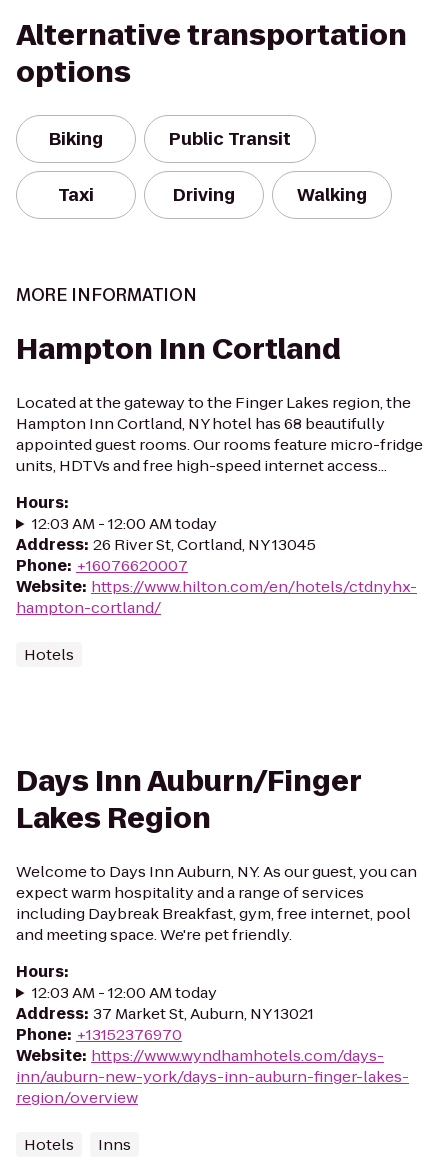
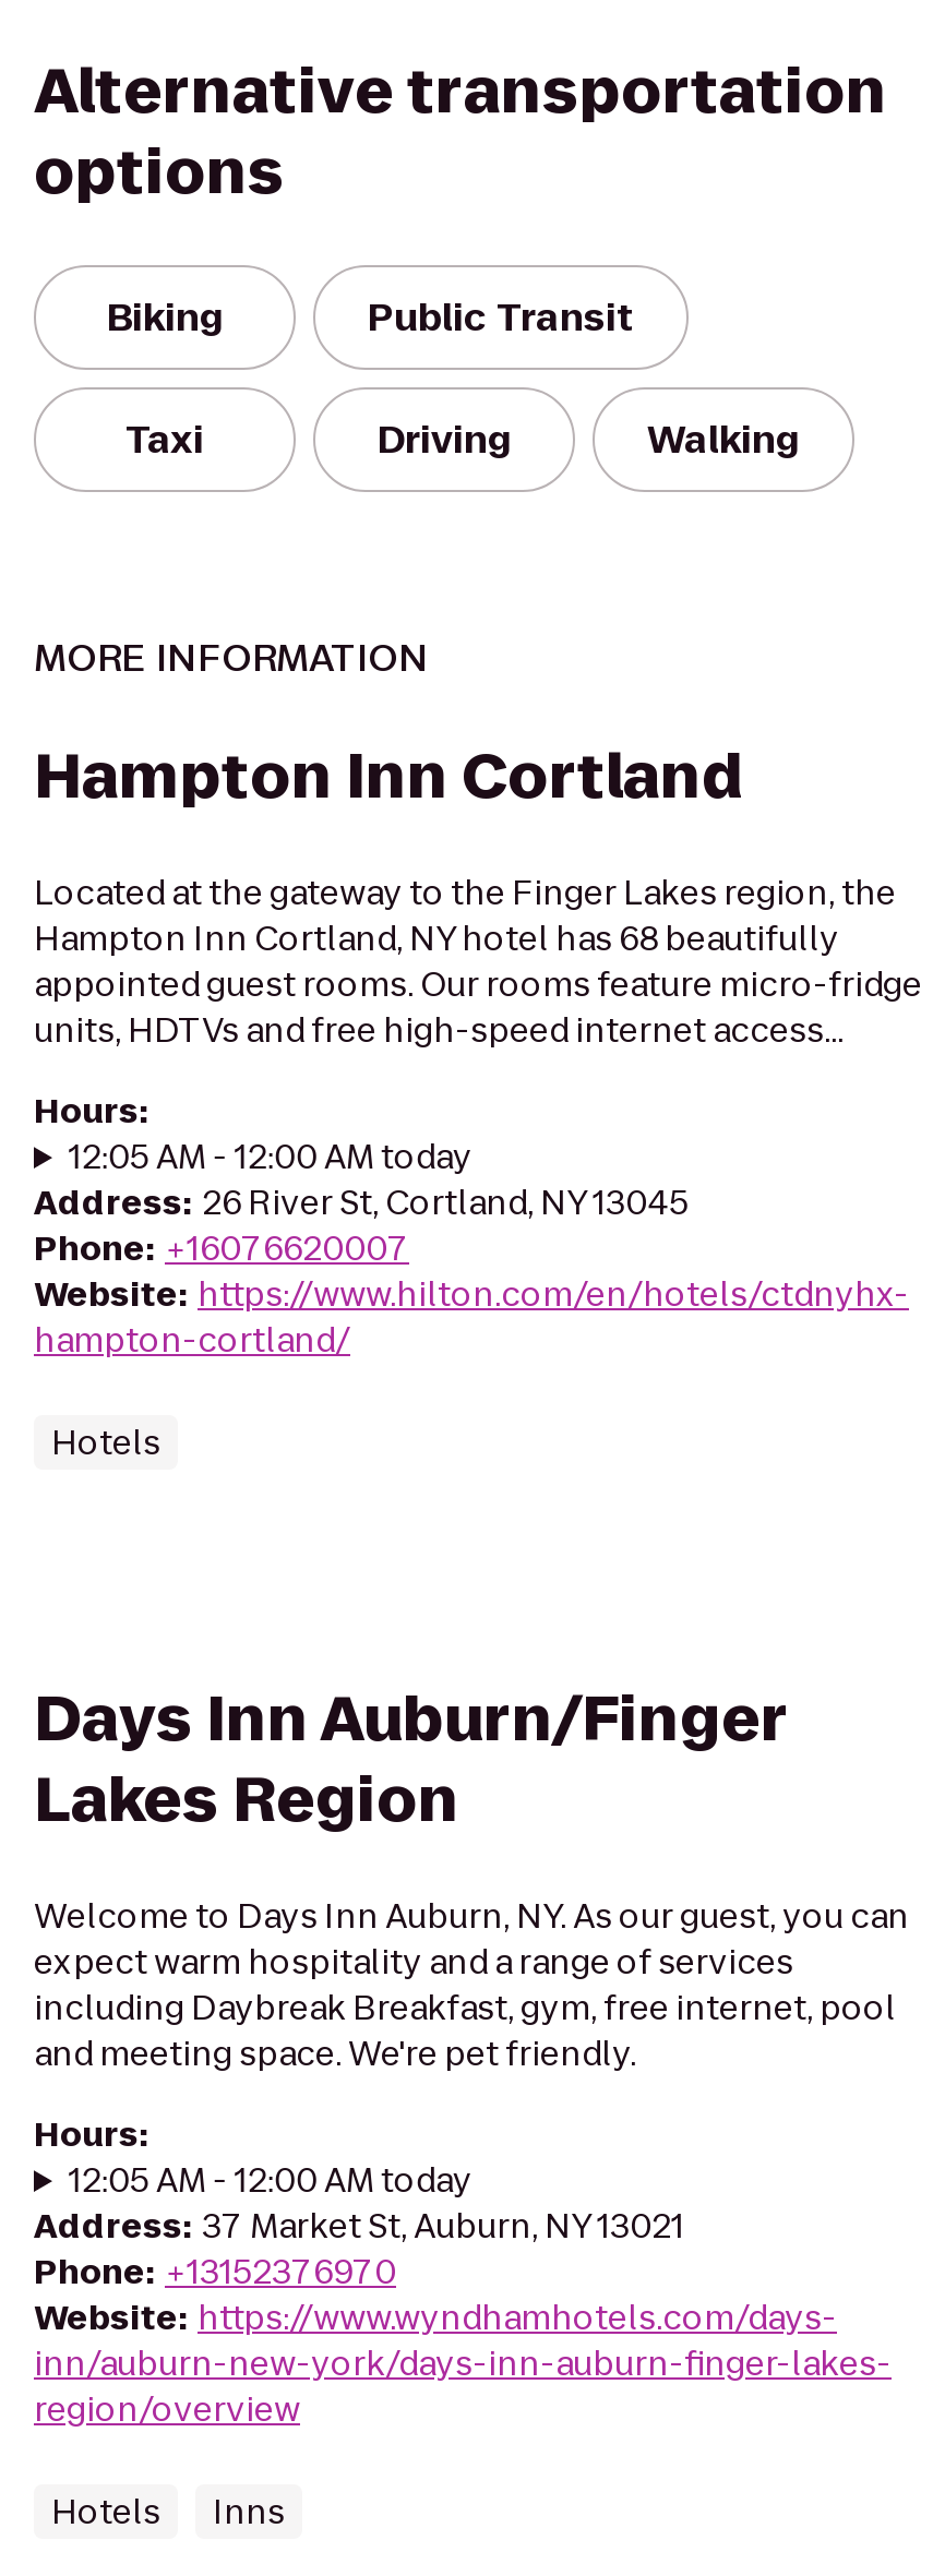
[32,513,217,534] 12:03 AM - 12:00 AM today -> [69,1134,472,1179] 12:05 AM - 12:00 AM today
[32,982,217,1003] 12:03 AM - 12:00 AM today -> [69,2157,472,2203] 12:05 AM - 12:00 AM today

